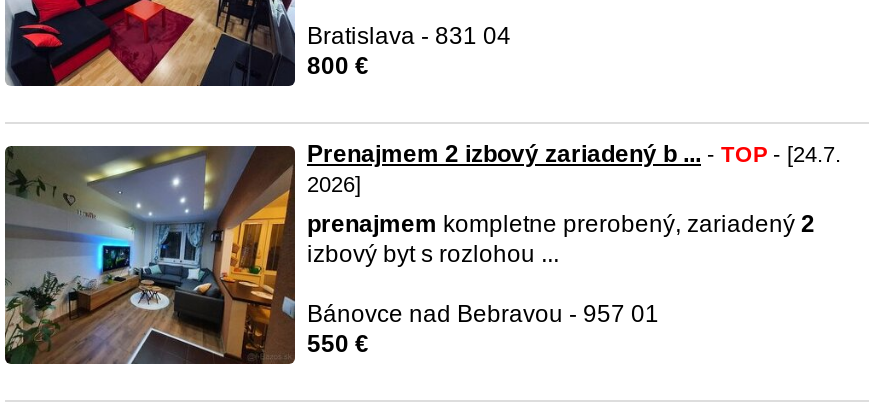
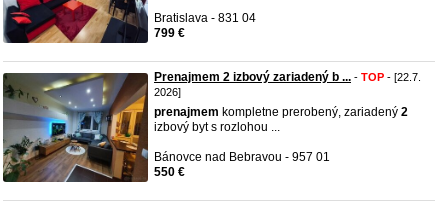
[307,52,369,80] 800 € -> [154,26,185,40] 799 €
[307,140,841,168] Prenajmem 2 izbový zariadený b ... - TOP - [24.7. -> [154,70,421,84] Prenajmem 2 izbový zariadený b ... - TOP - [22.7.

